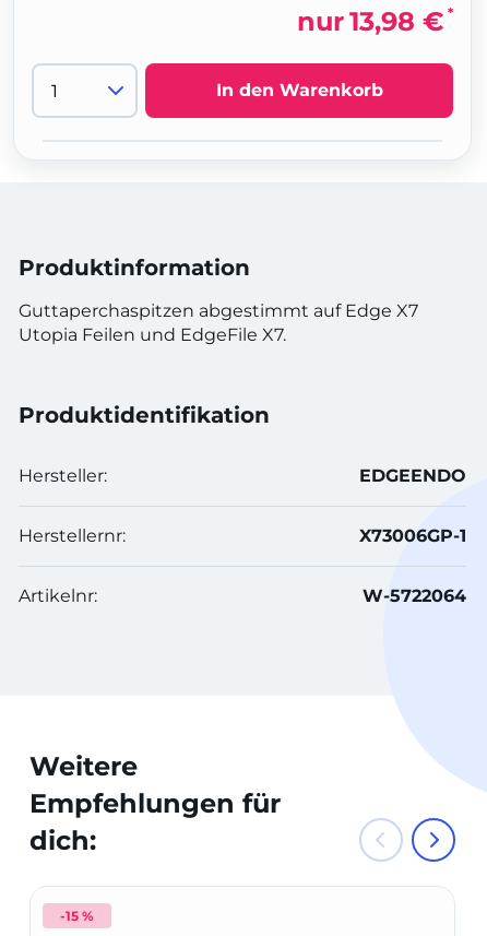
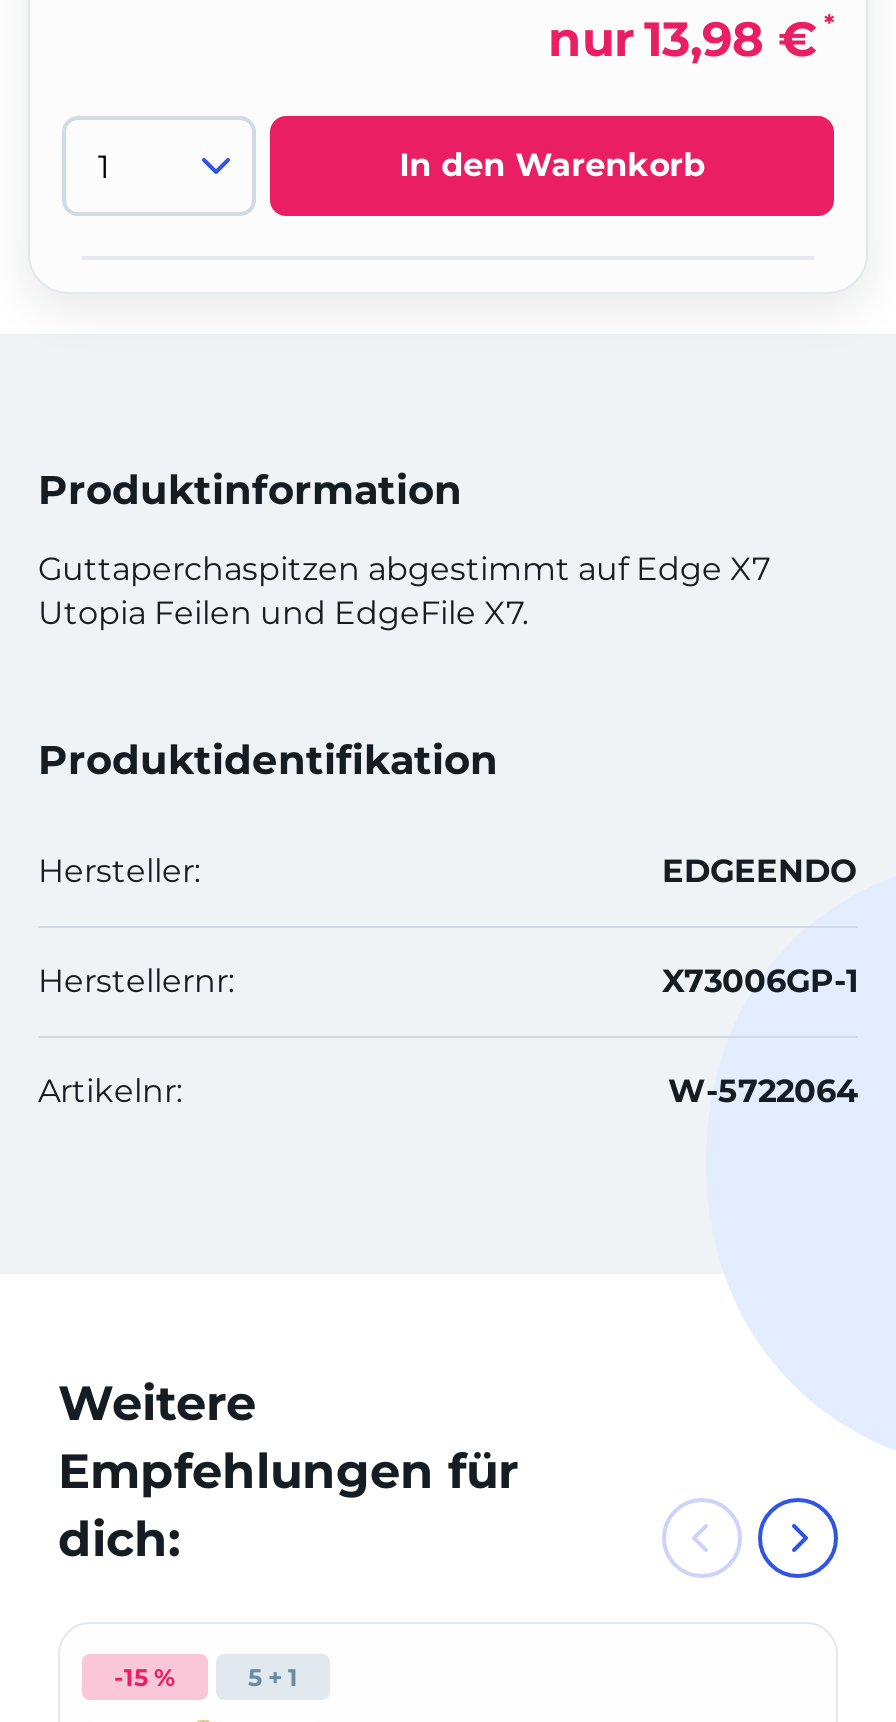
none -> [248,1662,298,1692] 5 + 1

